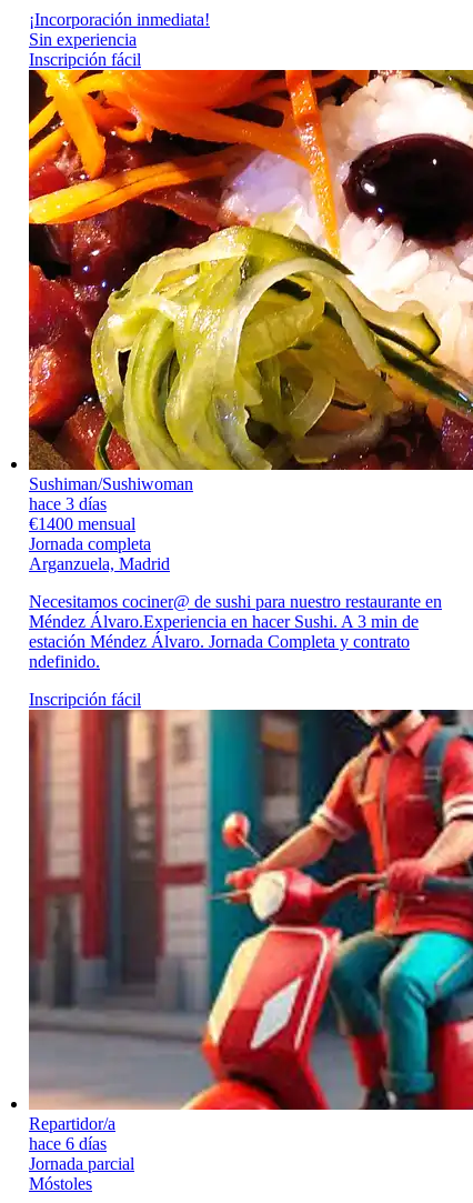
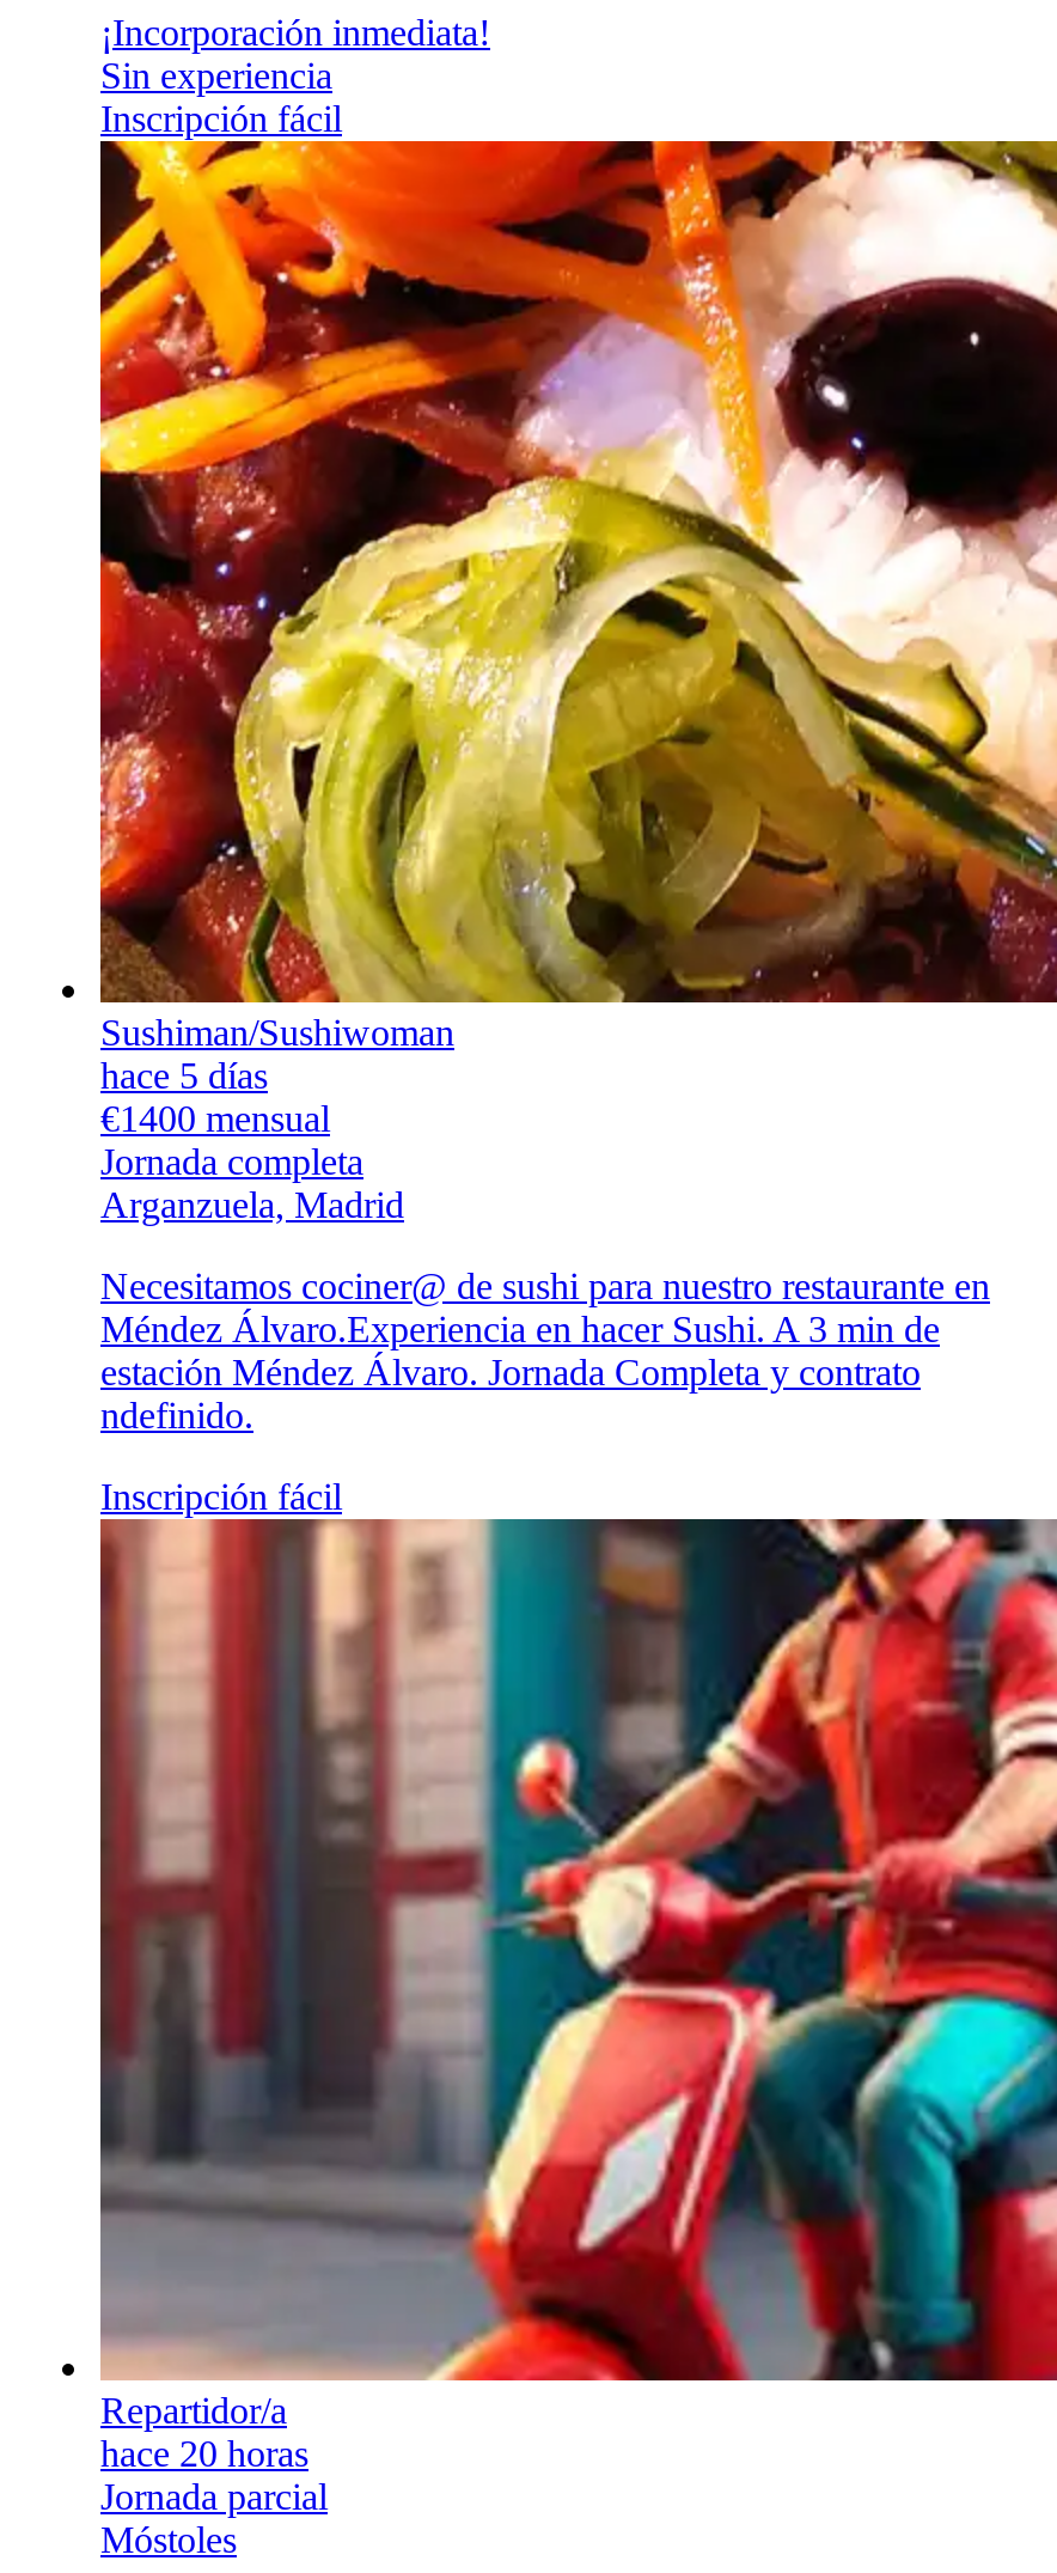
[29,494,107,513] hace 3 días -> [100,1055,268,1095] hace 5 días
[29,1134,107,1153] hace 6 días -> [100,2433,308,2473] hace 20 horas

